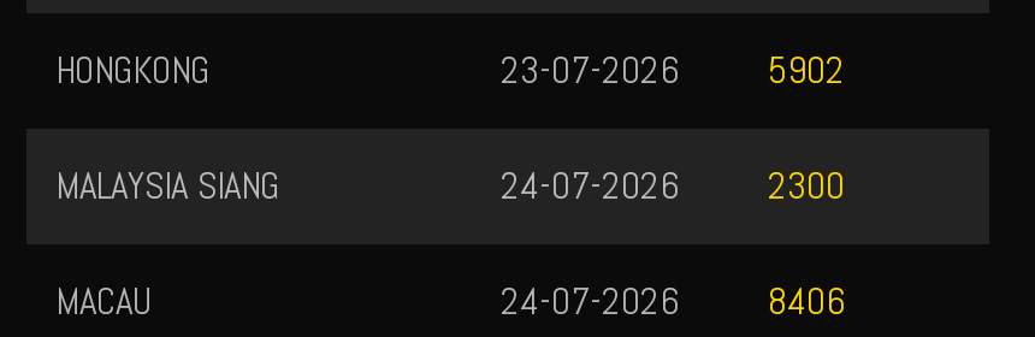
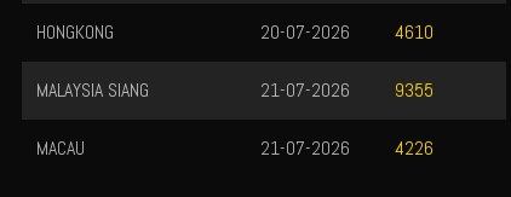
[501,47,679,95] 23-07-2026 -> [260,20,350,45] 20-07-2026
[768,48,845,96] 5902 -> [395,21,434,45] 4610
[501,162,679,210] 24-07-2026 -> [260,78,350,103] 21-07-2026
[768,163,845,212] 2300 -> [395,79,434,103] 9355
[501,278,679,326] 24-07-2026 -> [260,136,350,161] 21-07-2026
[768,279,845,327] 8406 -> [395,137,434,161] 4226

